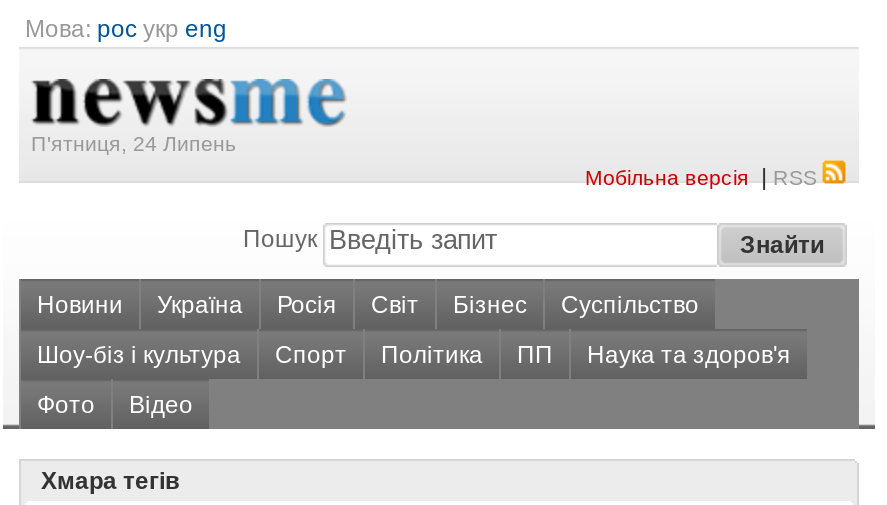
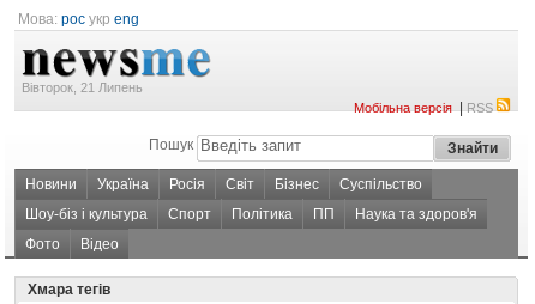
[31,131,237,155] П'ятниця, 24 Липень -> [22,80,143,95] Вівторок, 21 Липень

